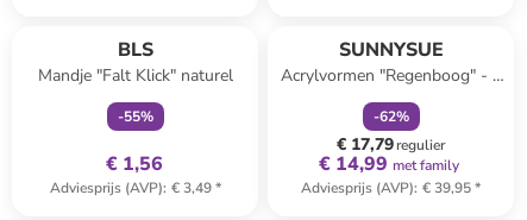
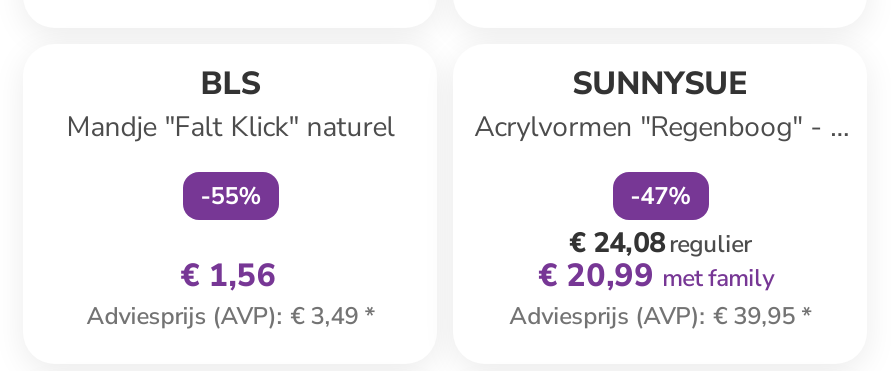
[373,107,409,126] -62% -> [630,180,690,212] -47%
[337,133,445,156] € 17,79 regulier -> [569,224,751,262] € 24,08 regulier
[318,151,459,177] € 14,99 met family -> [538,254,774,298] € 20,99 met family

